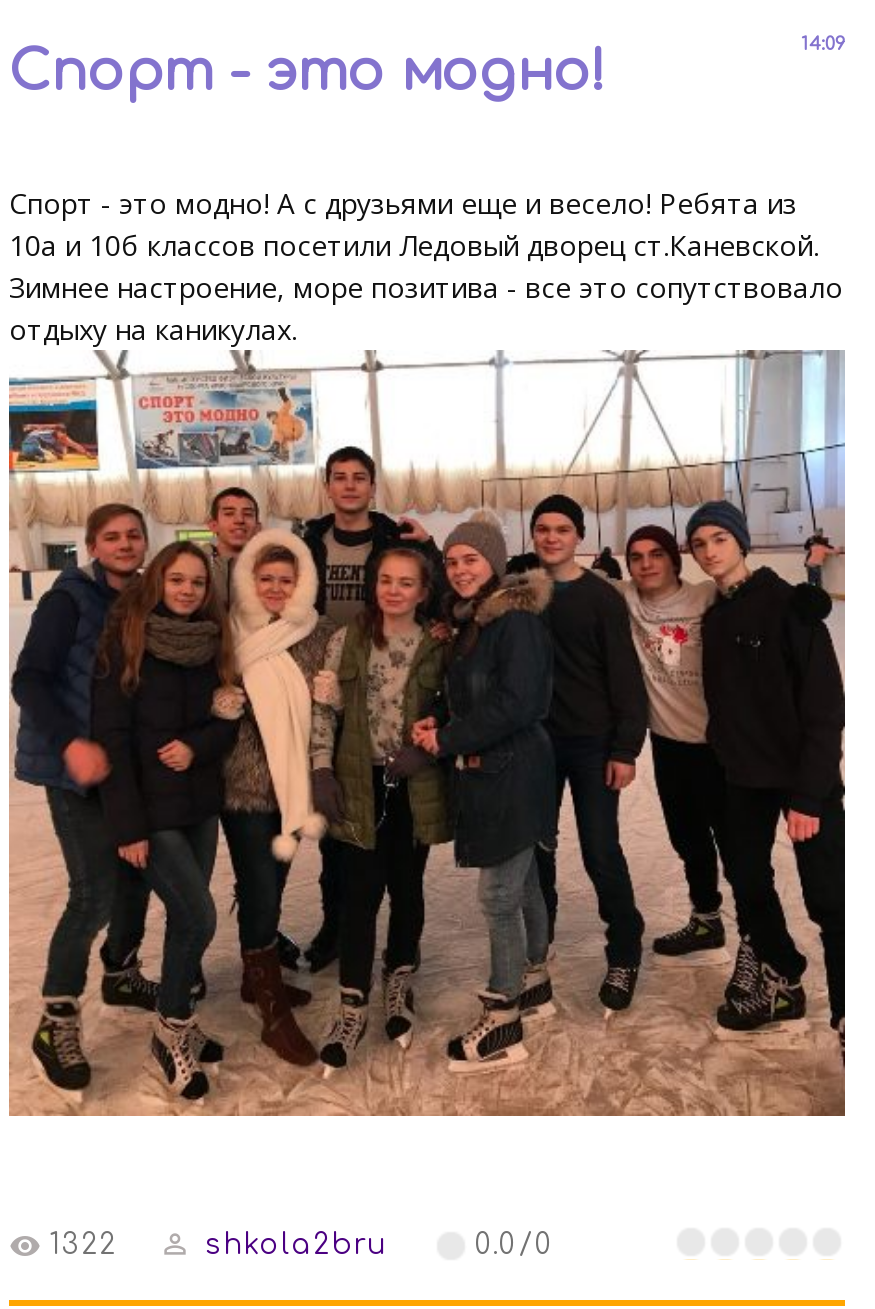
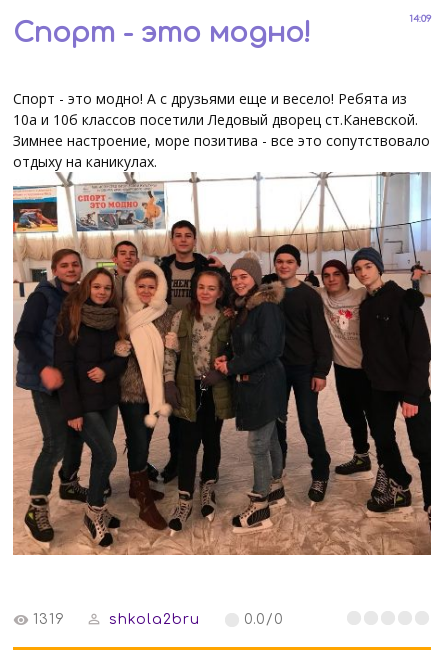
[49,1230,117,1260] 1322 -> [33,612,65,627] 1319

